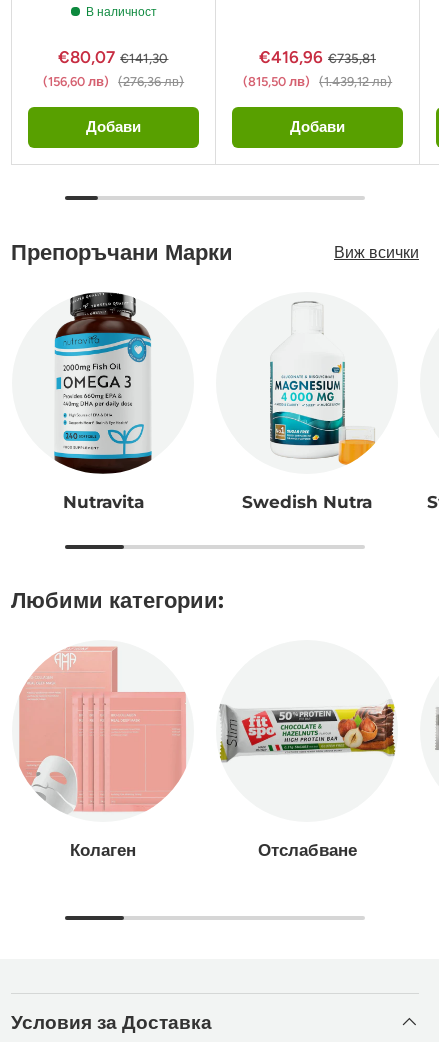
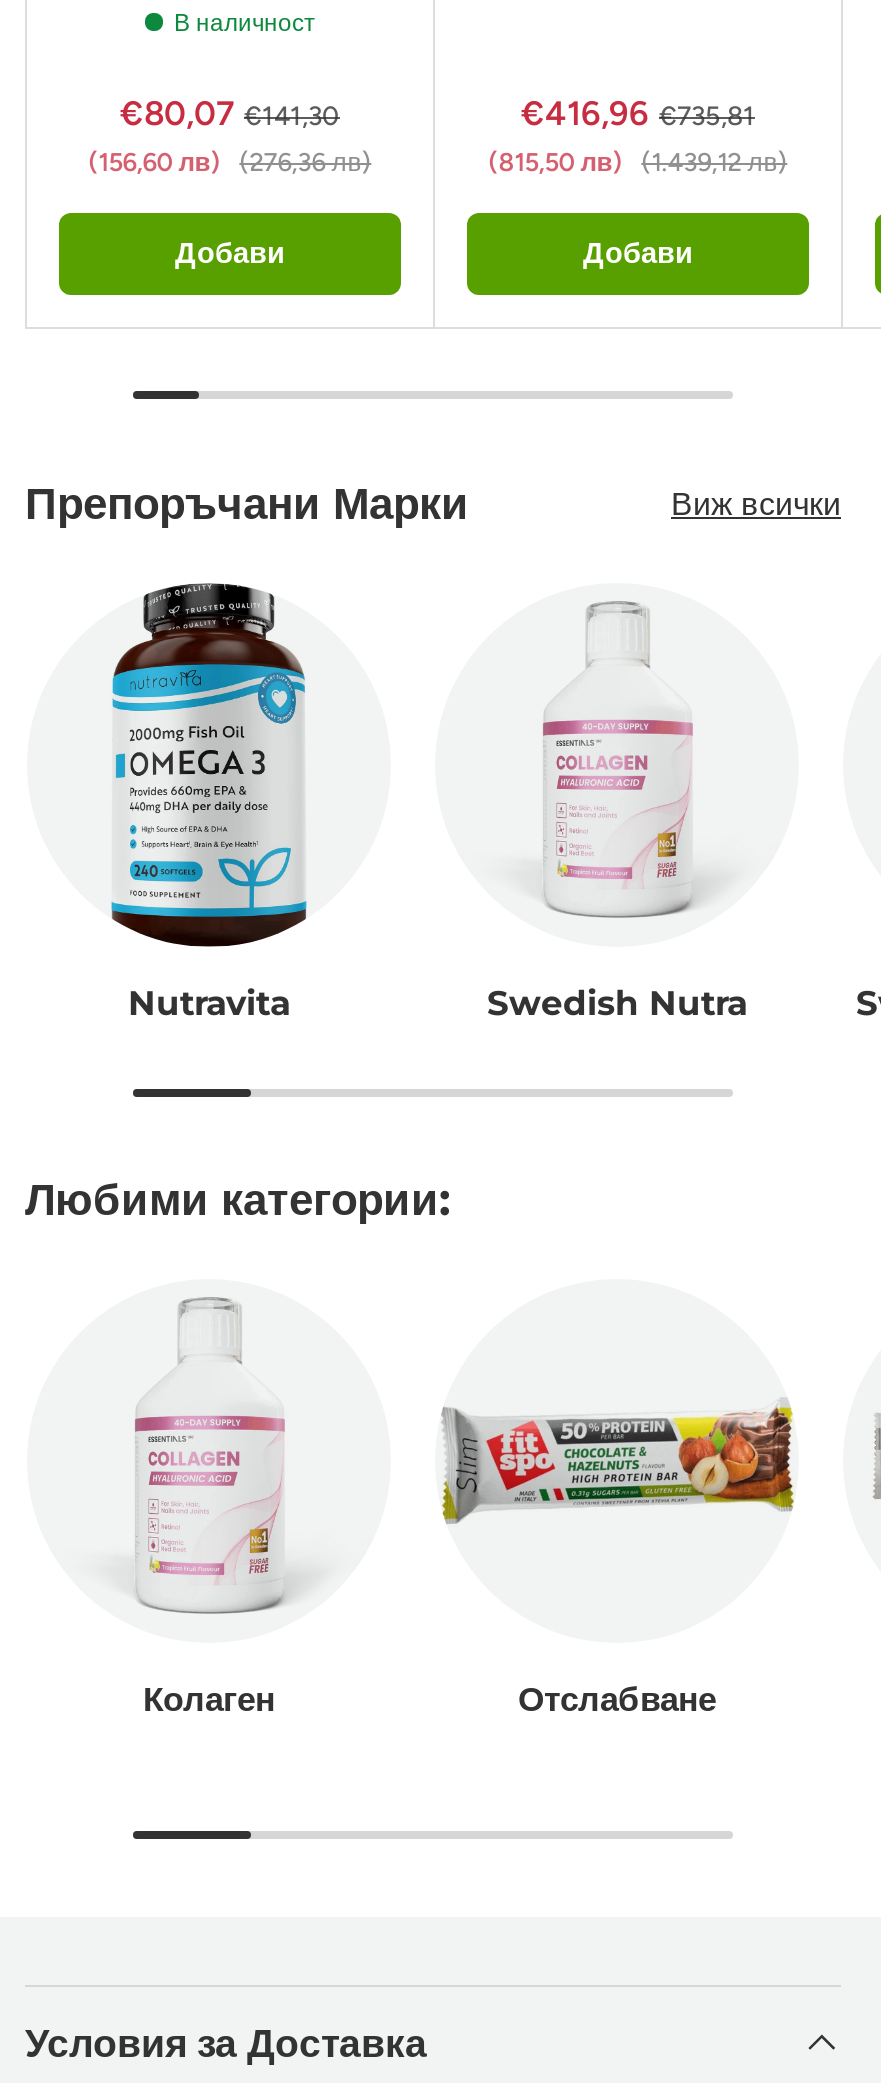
[270,361,376,466] [image] -> [543,719,751,927] [image]
[19,646,186,812] [image] -> [43,1293,373,1621] [image]

